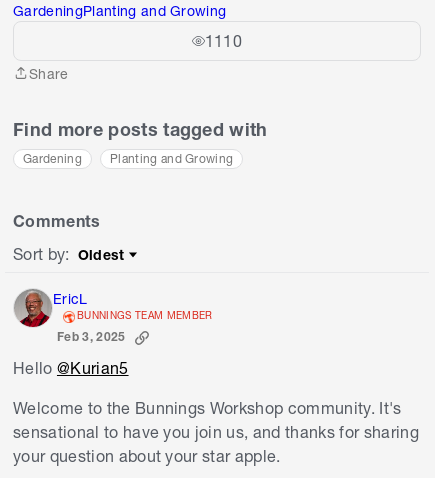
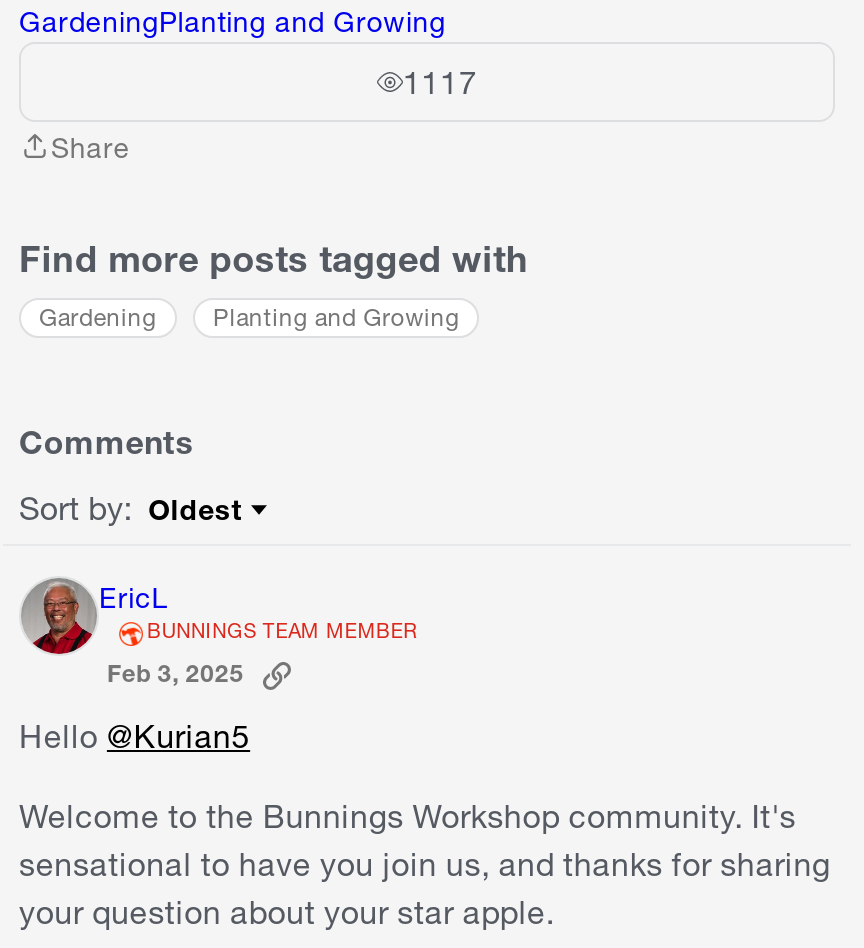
[205,31,242,50] 1110 -> [403,63,477,101] 1117

